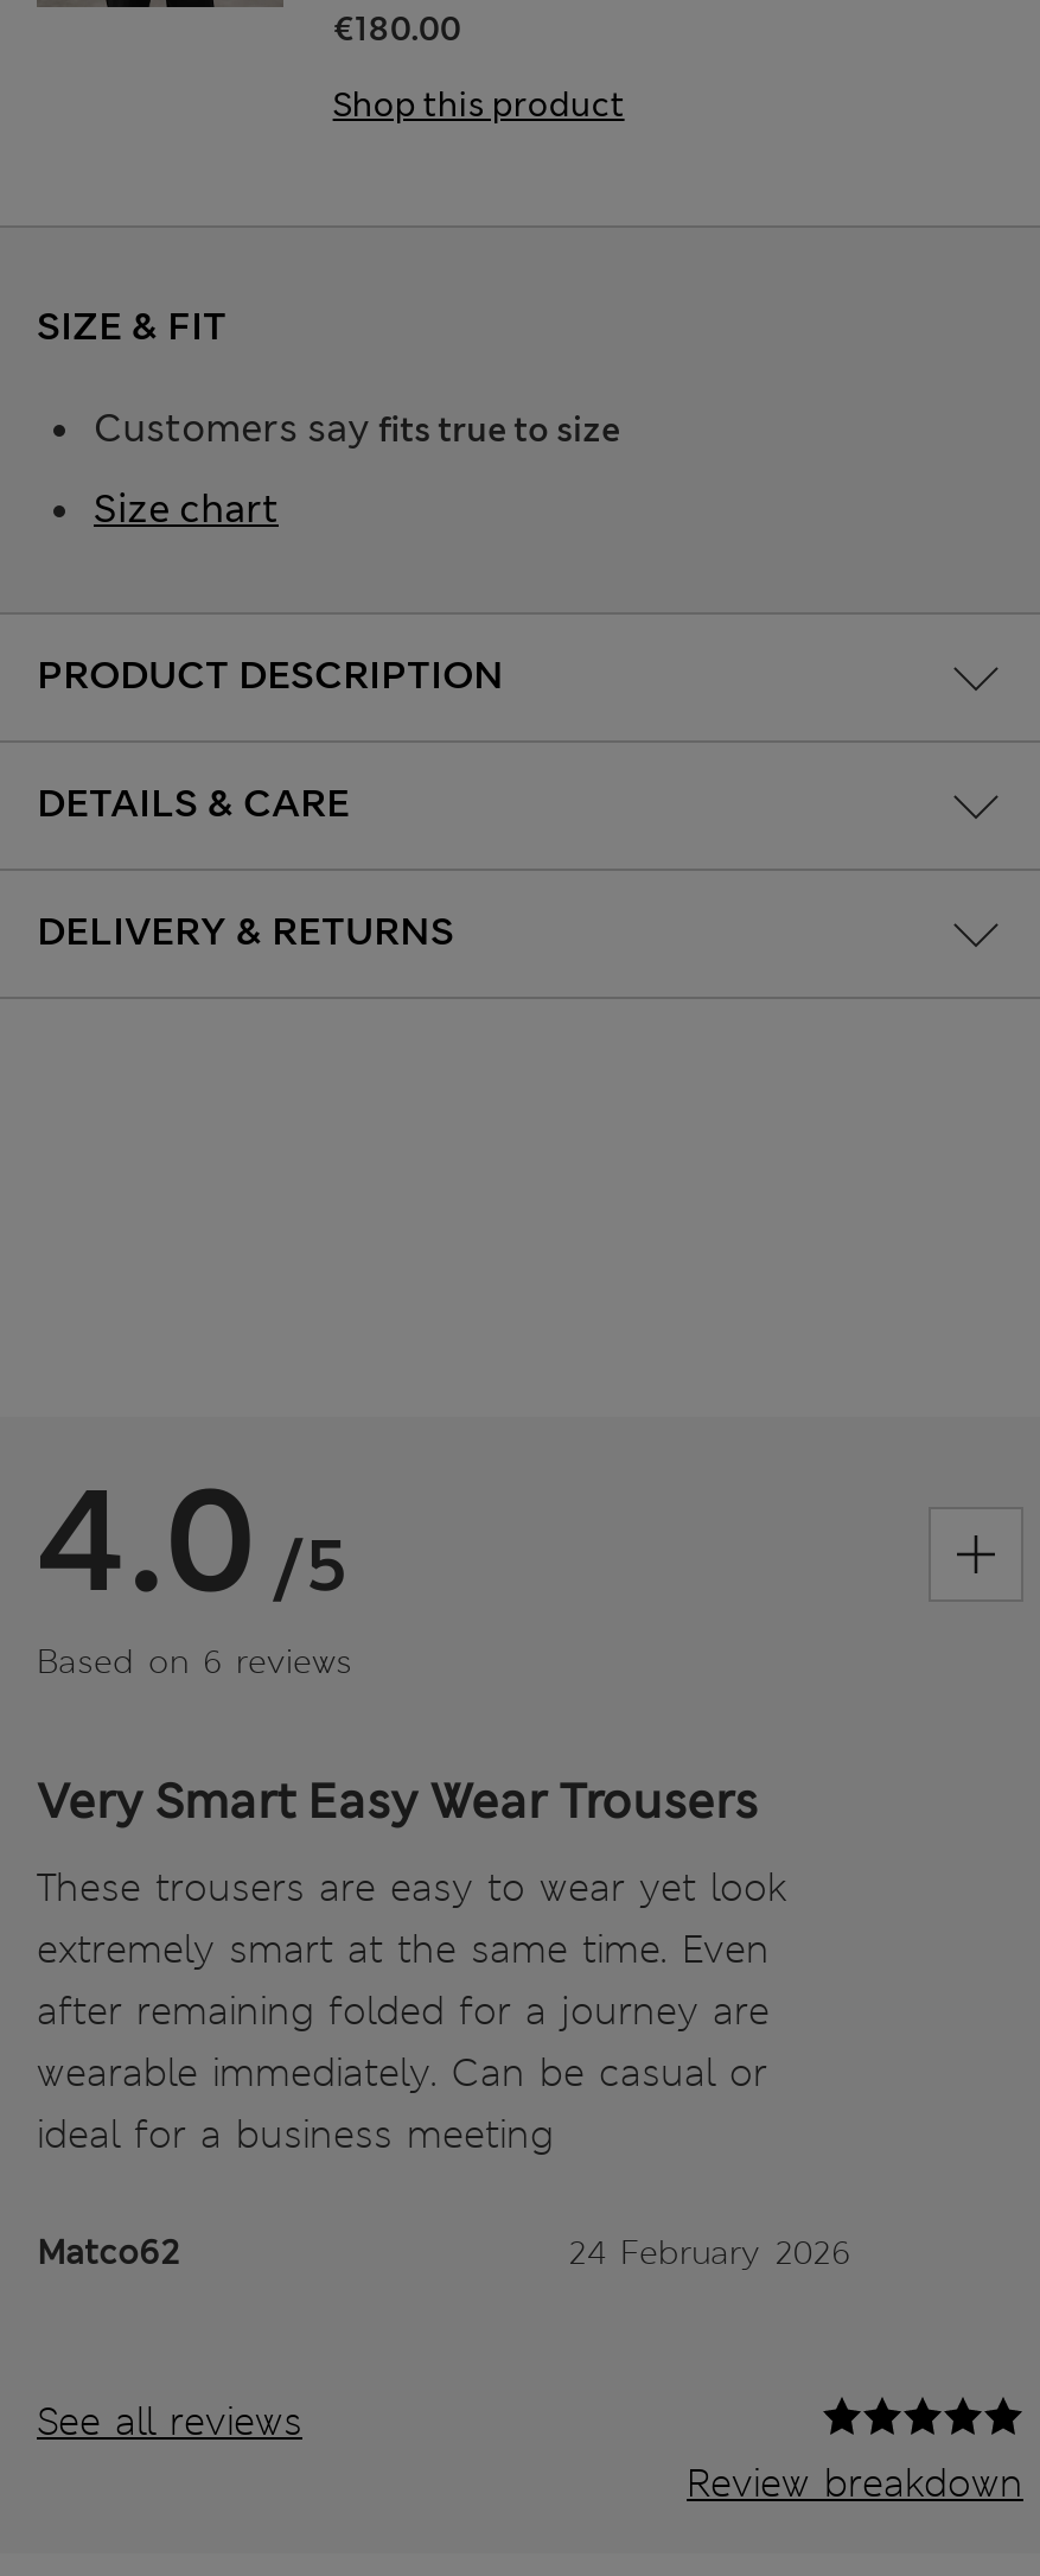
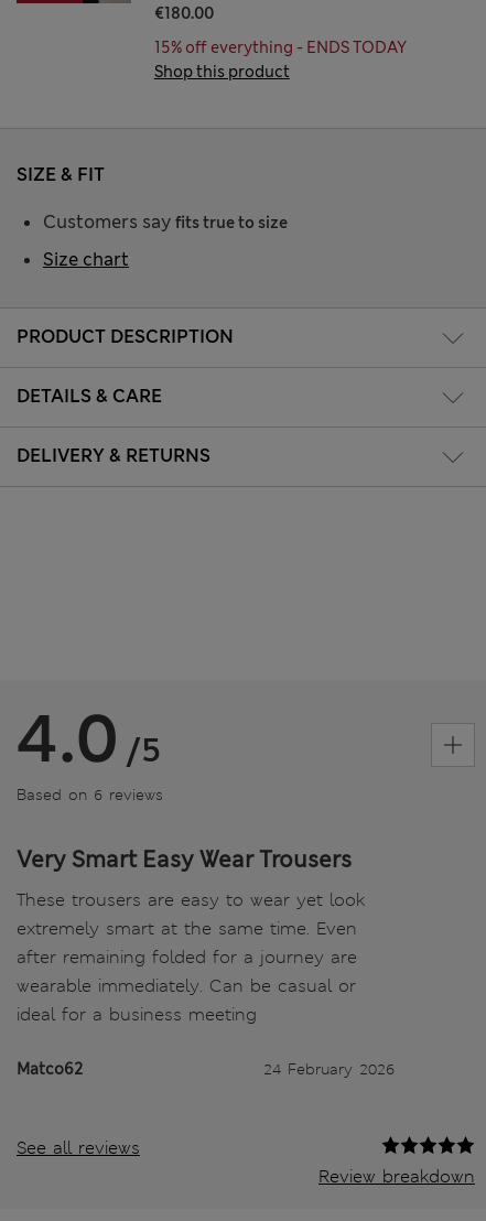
none -> [154,37,406,57] 15% off everything - ENDS TODAY

